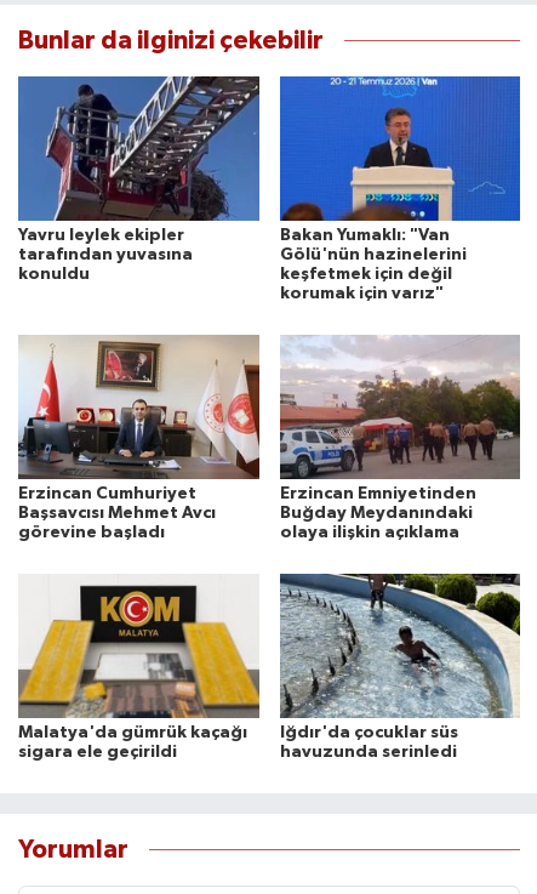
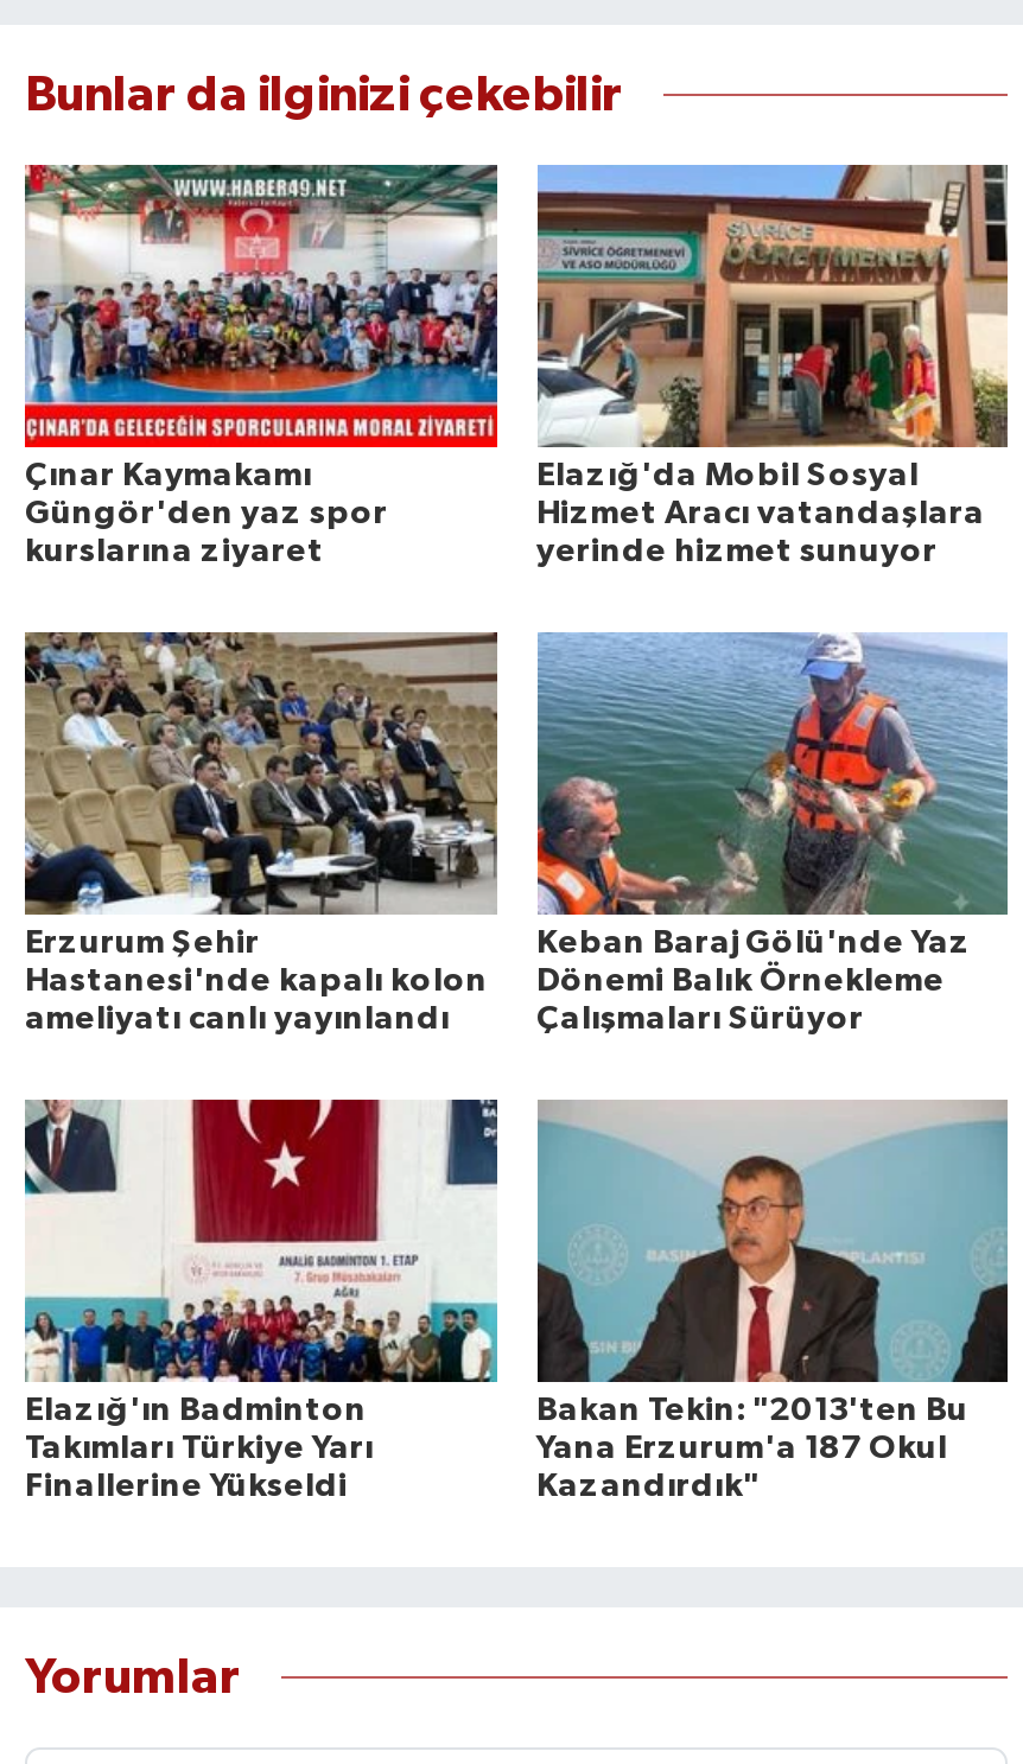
[17,75,261,283] [image] | Yavru leylek ekipler | tarafından yuvasına | konuldu -> [23,163,500,569] [image] | Çınar Kaymakamı | Güngör'den yaz spor | kurslarına ziyaret
[279,75,521,303] [image] | Bakan Yumaklı: "Van | Gölü'nün hazinelerini | keşfetmek için değil | korumak için varız" -> [535,163,1010,569] [image] | Elazığ'da Mobil Sosyal | Hizmet Aracı vatandaşlara | yerinde hizmet sunuyor
[18,315,261,541] [image] | Erzincan Cumhuriyet | Başsavcısı Mehmet Avcı | görevine başladı -> [23,630,500,1036] [image] | Erzurum Şehir | Hastanesi'nde kapalı kolon | ameliyatı canlı yayınlandı
[279,315,521,541] [image] | Erzincan Emniyetinden | Buğday Meydanındaki | olaya ilişkin açıklama -> [535,630,1010,1036] [image] | Keban Baraj Gölü'nde Yaz | Dönemi Balık Örnekleme | Çalışmaları Sürüyor
[18,554,261,761] [image] | Malatya'da gümrük kaçağı | sigara ele geçirildi -> [23,1097,500,1503] [image] | Elazığ'ın Badminton | Takımları Türkiye Yarı | Finallerine Yükseldi
[279,556,521,761] [image] | Iğdır'da çocuklar süs | havuzunda serinledi -> [535,1100,1010,1503] [image] | Bakan Tekin: "2013'ten Bu | Yana Erzurum'a 187 Okul | Kazandırdık"

